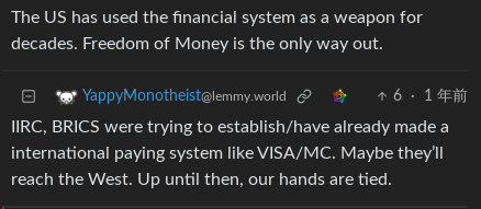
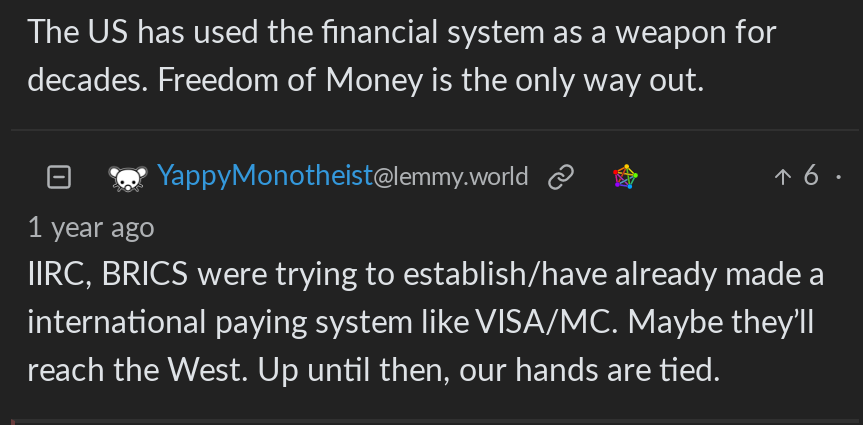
[393,89,468,104] 6 · 1 年前 -> [27,164,843,244] 6 · | 1 year ago

